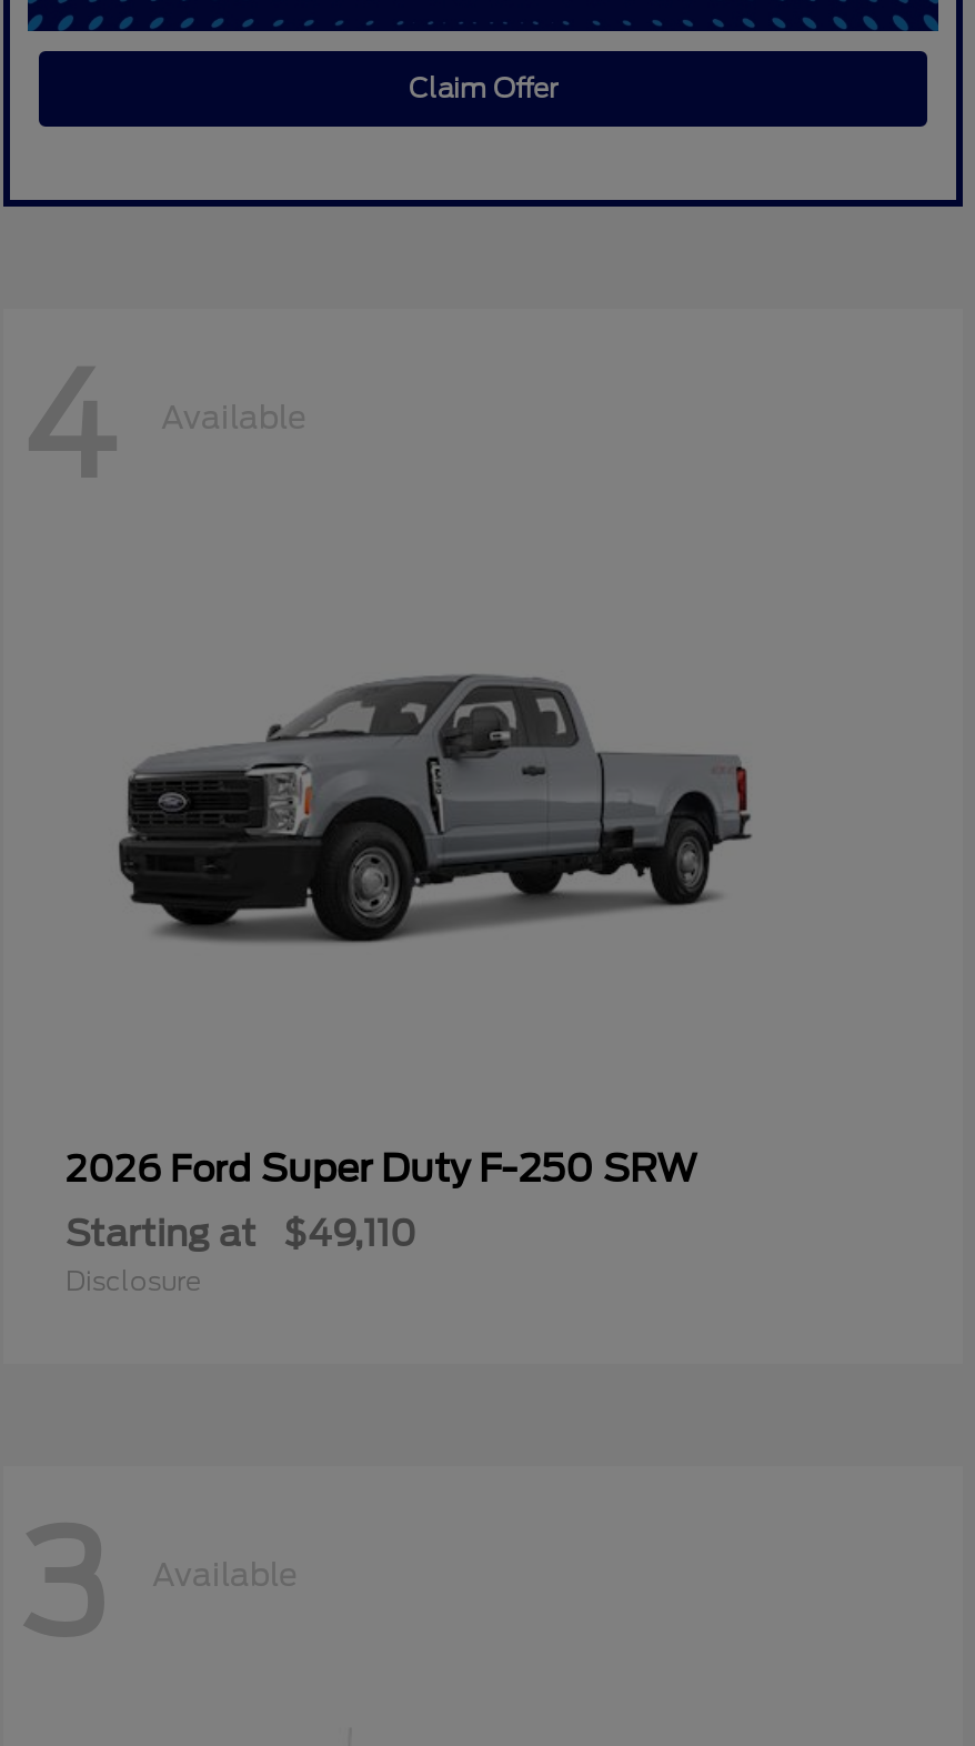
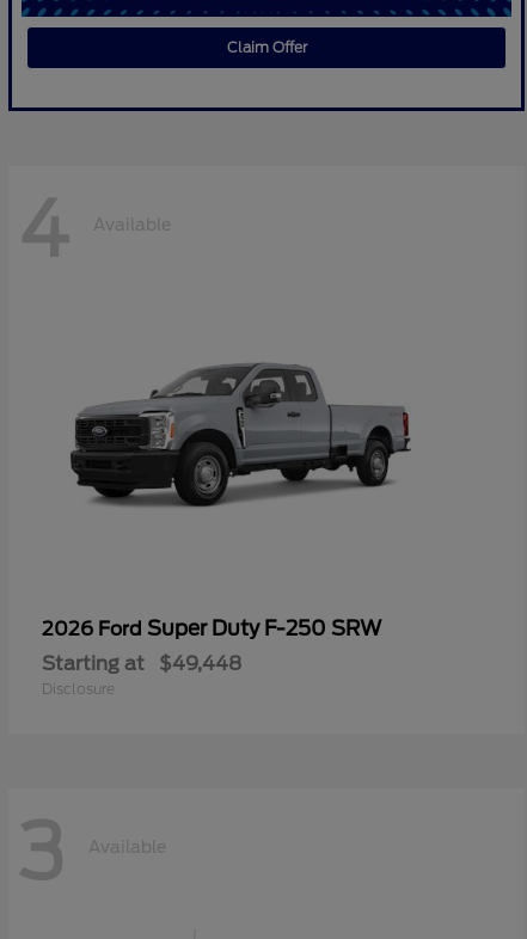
[66,1213,416,1255] Starting at $49,110 -> [42,652,241,675] Starting at $49,448

